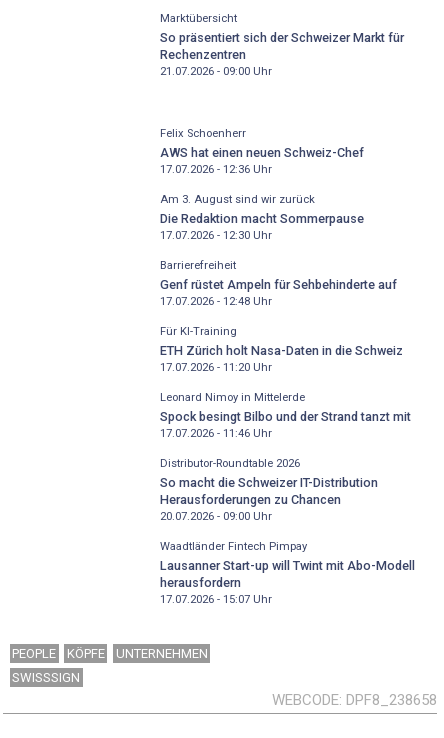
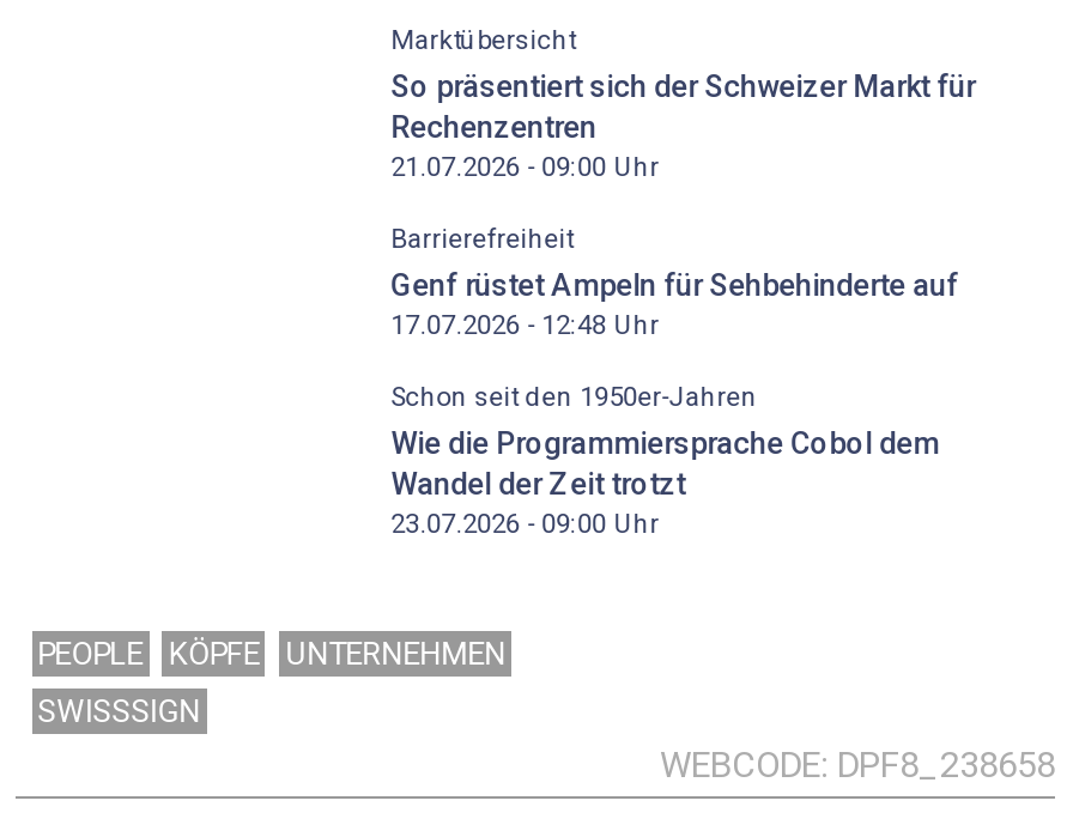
[160,127,364,242] Felix Schoenherr | AWS hat einen neuen Schweiz-Chef | 17.07.2026 - 12:36 Uhr | Am 3. August sind wir zurück | Die Redaktion macht Sommerpause | 17.07.2026 - 12:30 Uhr -> none
[160,325,415,606] Für KI-Training | ETH Zürich holt Nasa-Daten in die Schweiz | 17.07.2026 - 11:20 Uhr | Leonard Nimoy in Mittelerde | Spock besingt Bilbo und der Strand tanzt mit | 17.07.2026 - 11:46 Uhr | Distributor-Roundtable 2026 | So macht die Schweizer IT-Distribution | Herausforderungen zu Chancen | 20.07.2026 - 09:00 Uhr | Waadtländer Fintech Pimpay | Lausanner Start-up will Twint mit Abo-Modell | herausfordern | 17.07.2026 - 15:07 Uhr -> [391,382,939,540] Schon seit den 1950er-Jahren | Wie die Programmiersprache Cobol dem | Wandel der Zeit trotzt | 23.07.2026 - 09:00 Uhr

